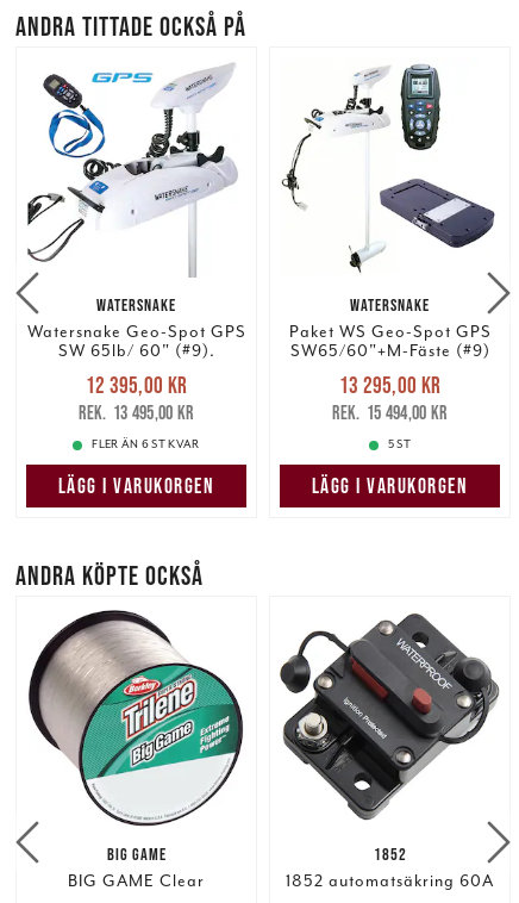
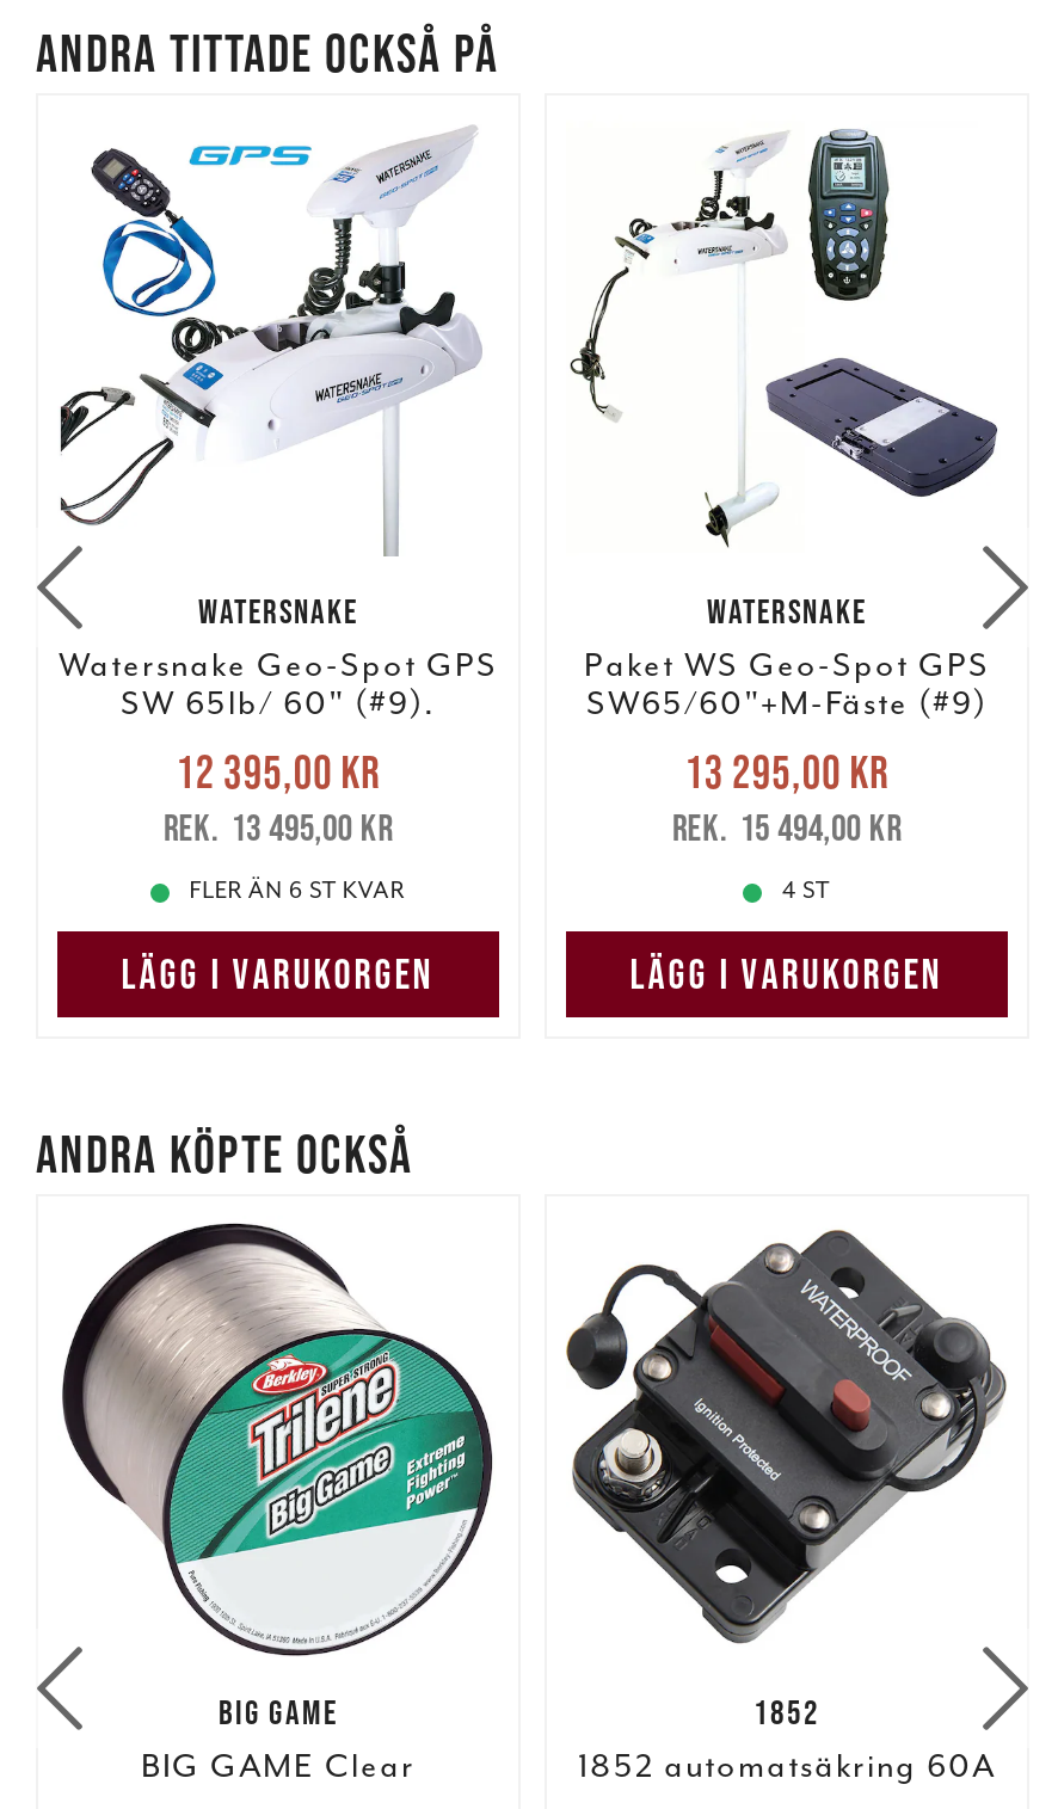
[388,437,411,452] 5 ST -> [782,877,830,905] 4 ST

